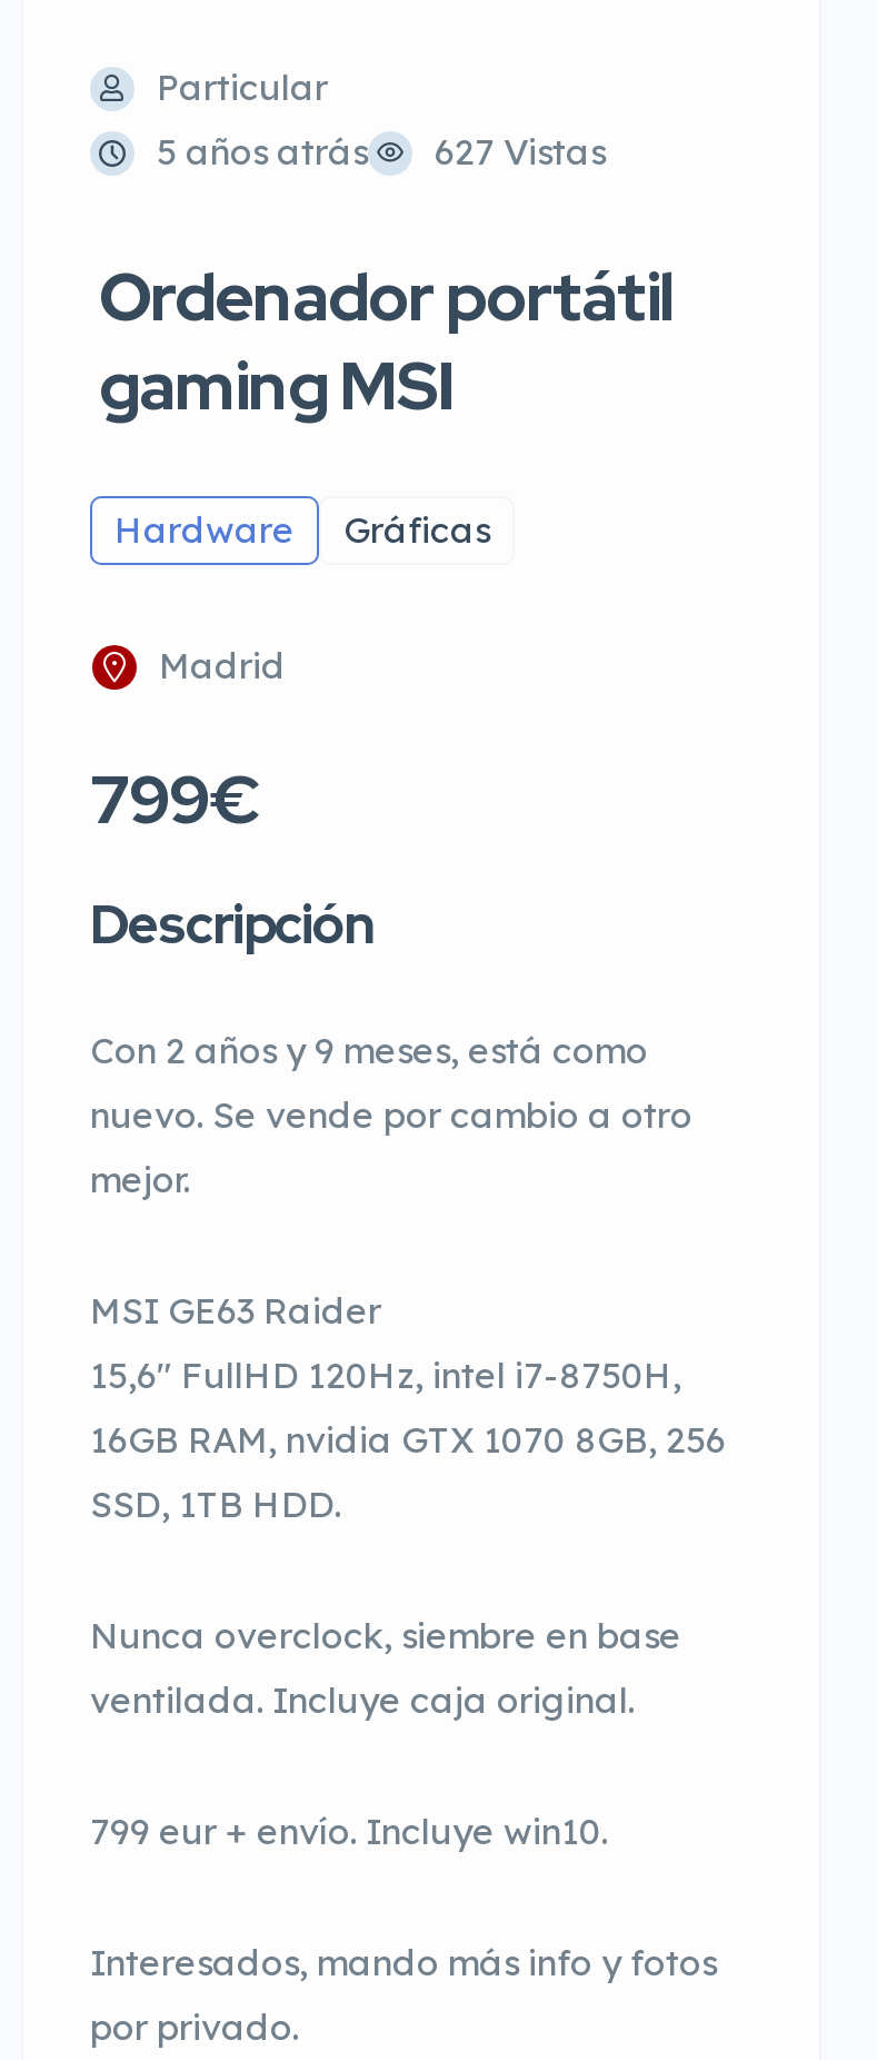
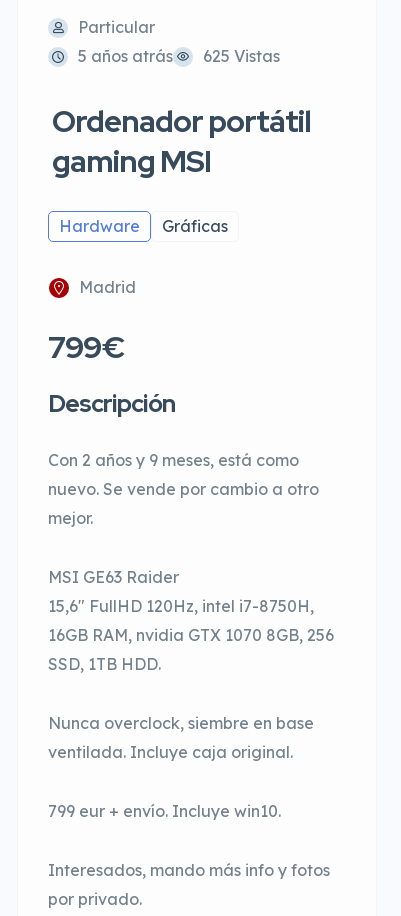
[157,129,606,174] 5 años atrás 627 Vistas -> [78,46,280,66] 5 años atrás 625 Vistas

